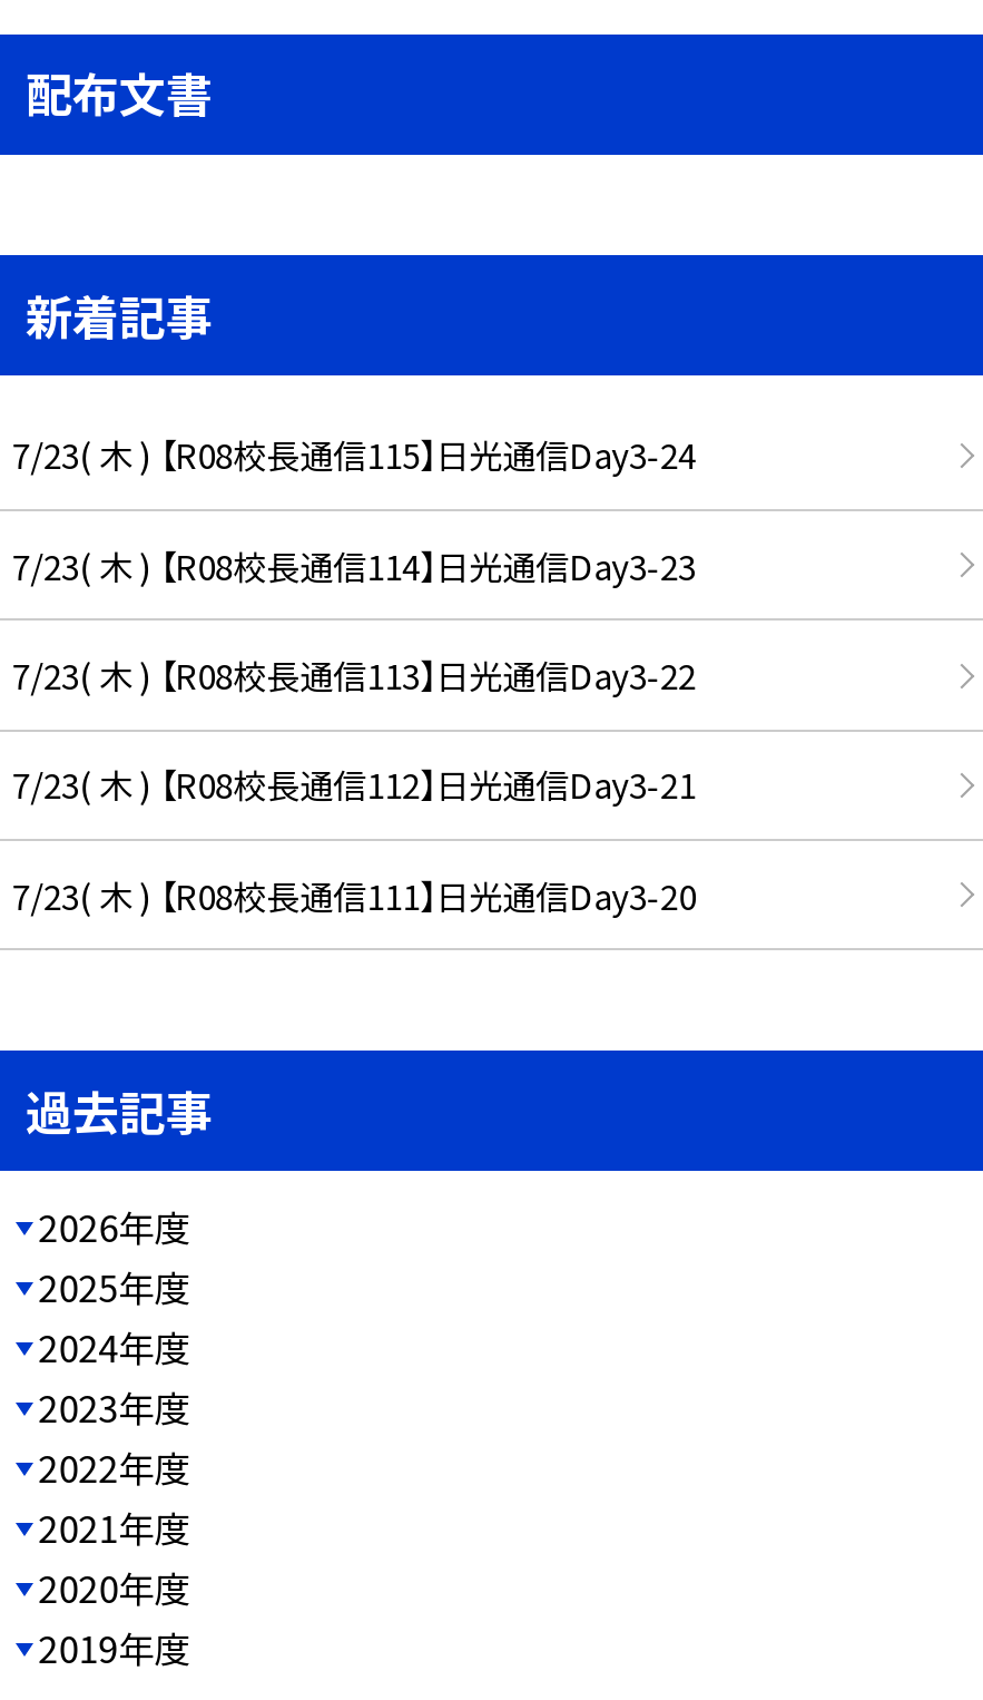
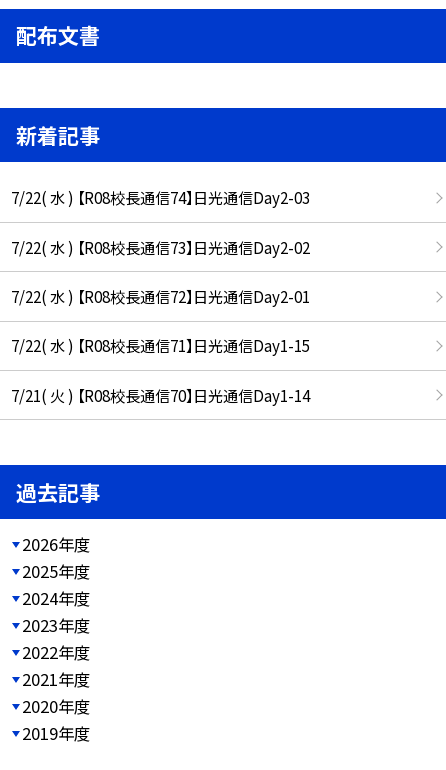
[12,430,696,479] 7/23( 木 ) 【R08校長通信115】日光通信Day3-24 -> [11,186,310,208] 7/22( 水 ) 【R08校長通信74】日光通信Day2-03
[12,540,696,589] 7/23( 木 ) 【R08校長通信114】日光通信Day3-23 -> [11,236,310,258] 7/22( 水 ) 【R08校長通信73】日光通信Day2-02
[12,649,696,698] 7/23( 木 ) 【R08校長通信113】日光通信Day3-22 -> [11,285,310,307] 7/22( 水 ) 【R08校長通信72】日光通信Day2-01
[12,759,696,808] 7/23( 木 ) 【R08校長通信112】日光通信Day3-21 -> [11,334,310,356] 7/22( 水 ) 【R08校長通信71】日光通信Day1-15
[12,869,696,918] 7/23( 木 ) 【R08校長通信111】日光通信Day3-20 -> [11,384,310,406] 7/21( 火 ) 【R08校長通信70】日光通信Day1-14

